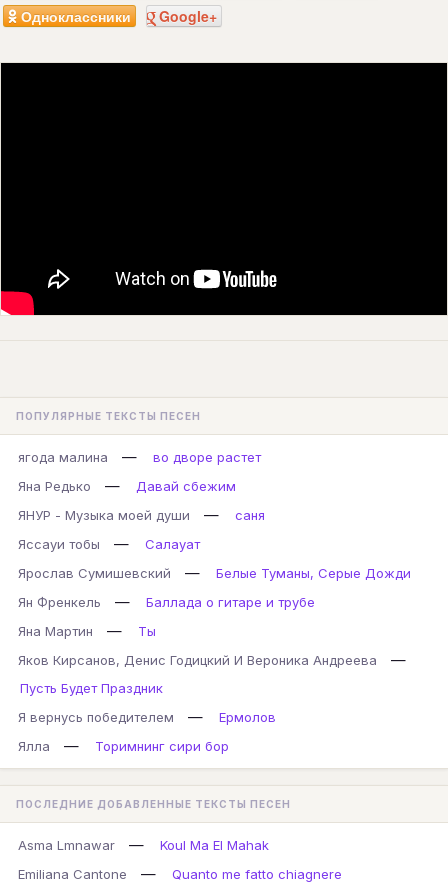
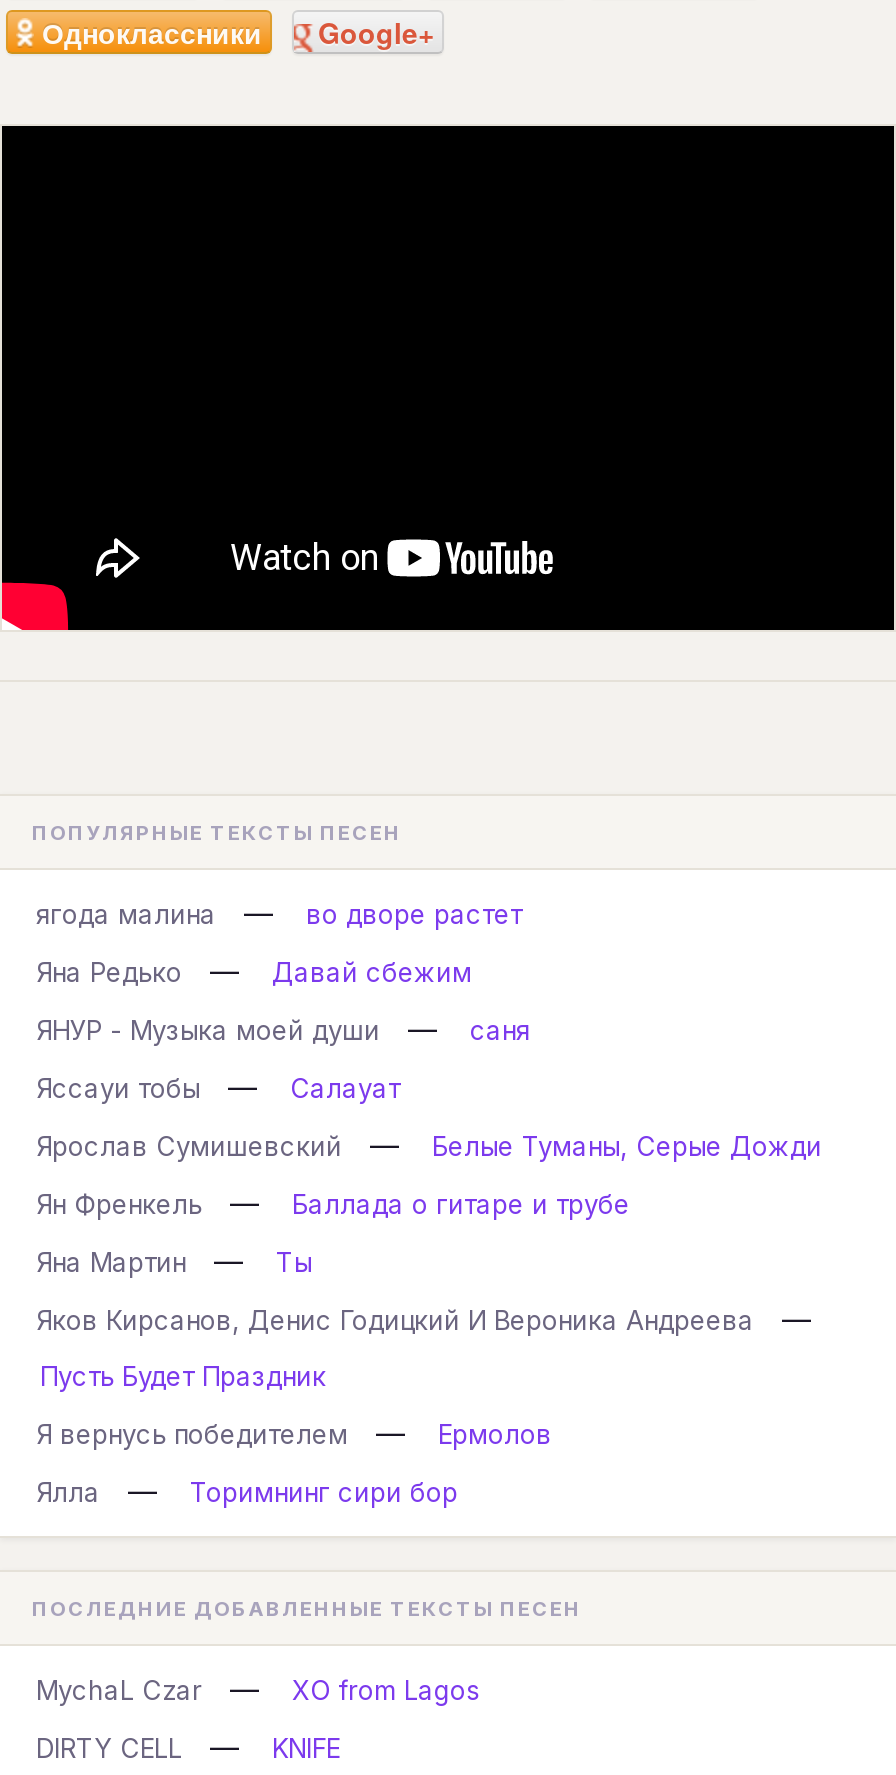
[18,837,115,853] Asma Lmnawar -> [36,1674,202,1706] MychaL Czar
[160,837,269,853] Koul Ma El Mahak -> [292,1674,480,1706] XO from Lagos
[18,866,127,882] Emiliana Cantone -> [36,1732,182,1764] DIRTY CELL
[172,866,342,882] Quanto me fatto chiagnere -> [272,1732,340,1764] KNIFE

